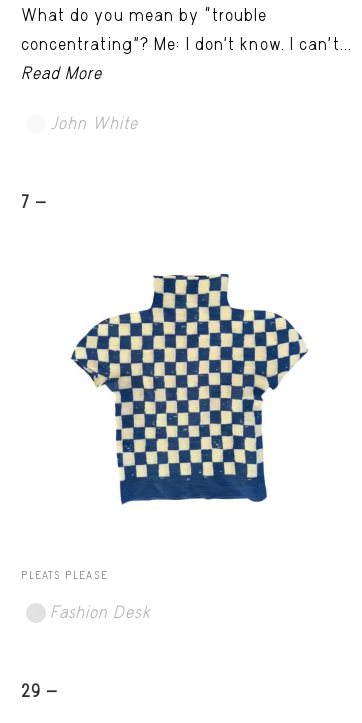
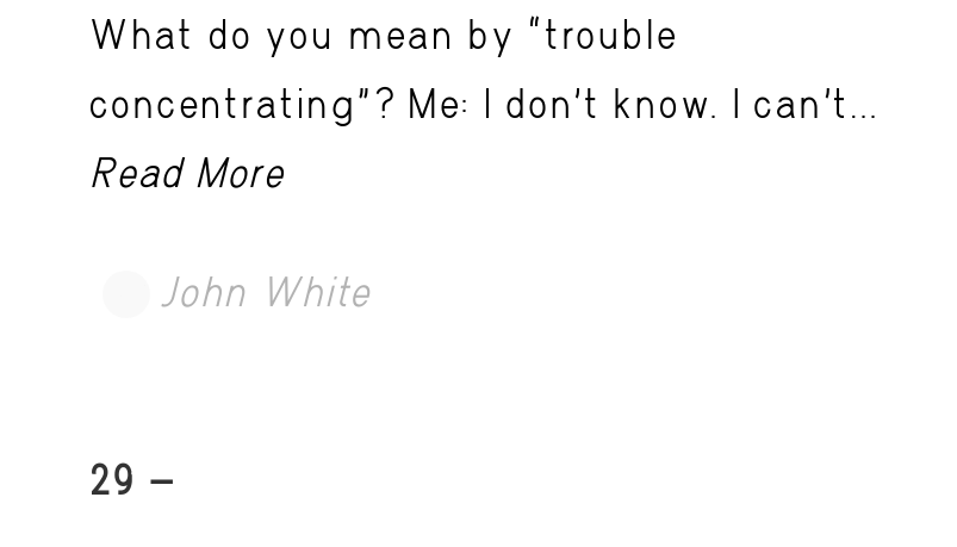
[20,192,47,212] 7 - -> none
[70,273,309,505] [image] -> none
[20,569,151,622] PLEATS PLEASE | Fashion Desk -> none

